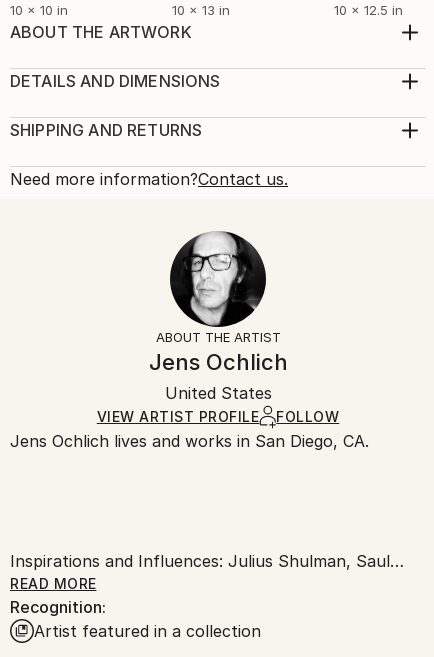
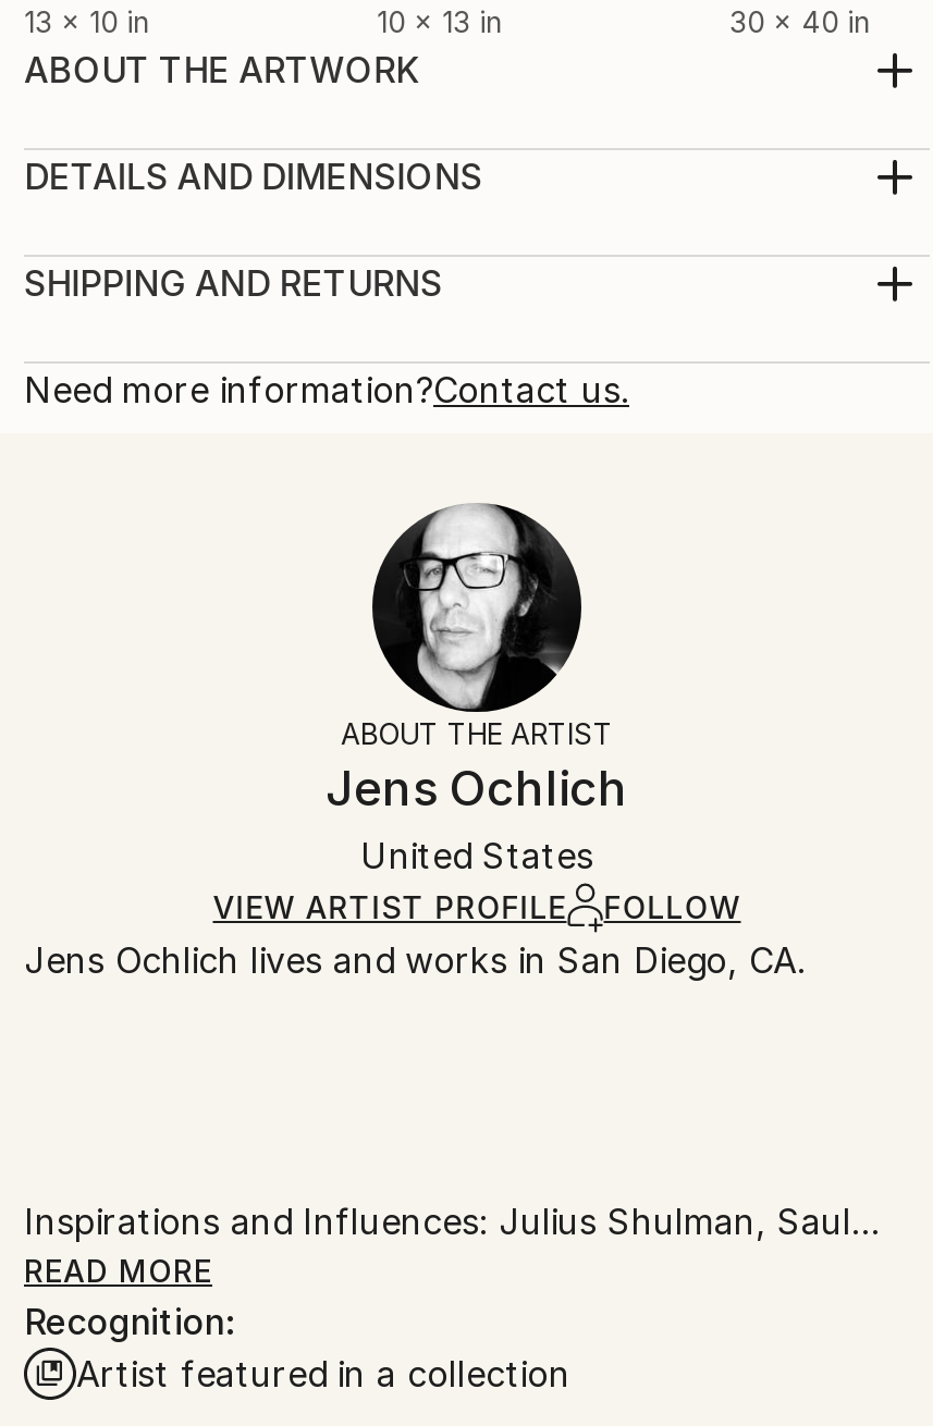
[10,2,68,18] 10 x 10 in -> [24,4,150,39] 13 x 10 in
[334,2,403,18] 10 x 12.5 in -> [729,4,871,39] 30 x 40 in

